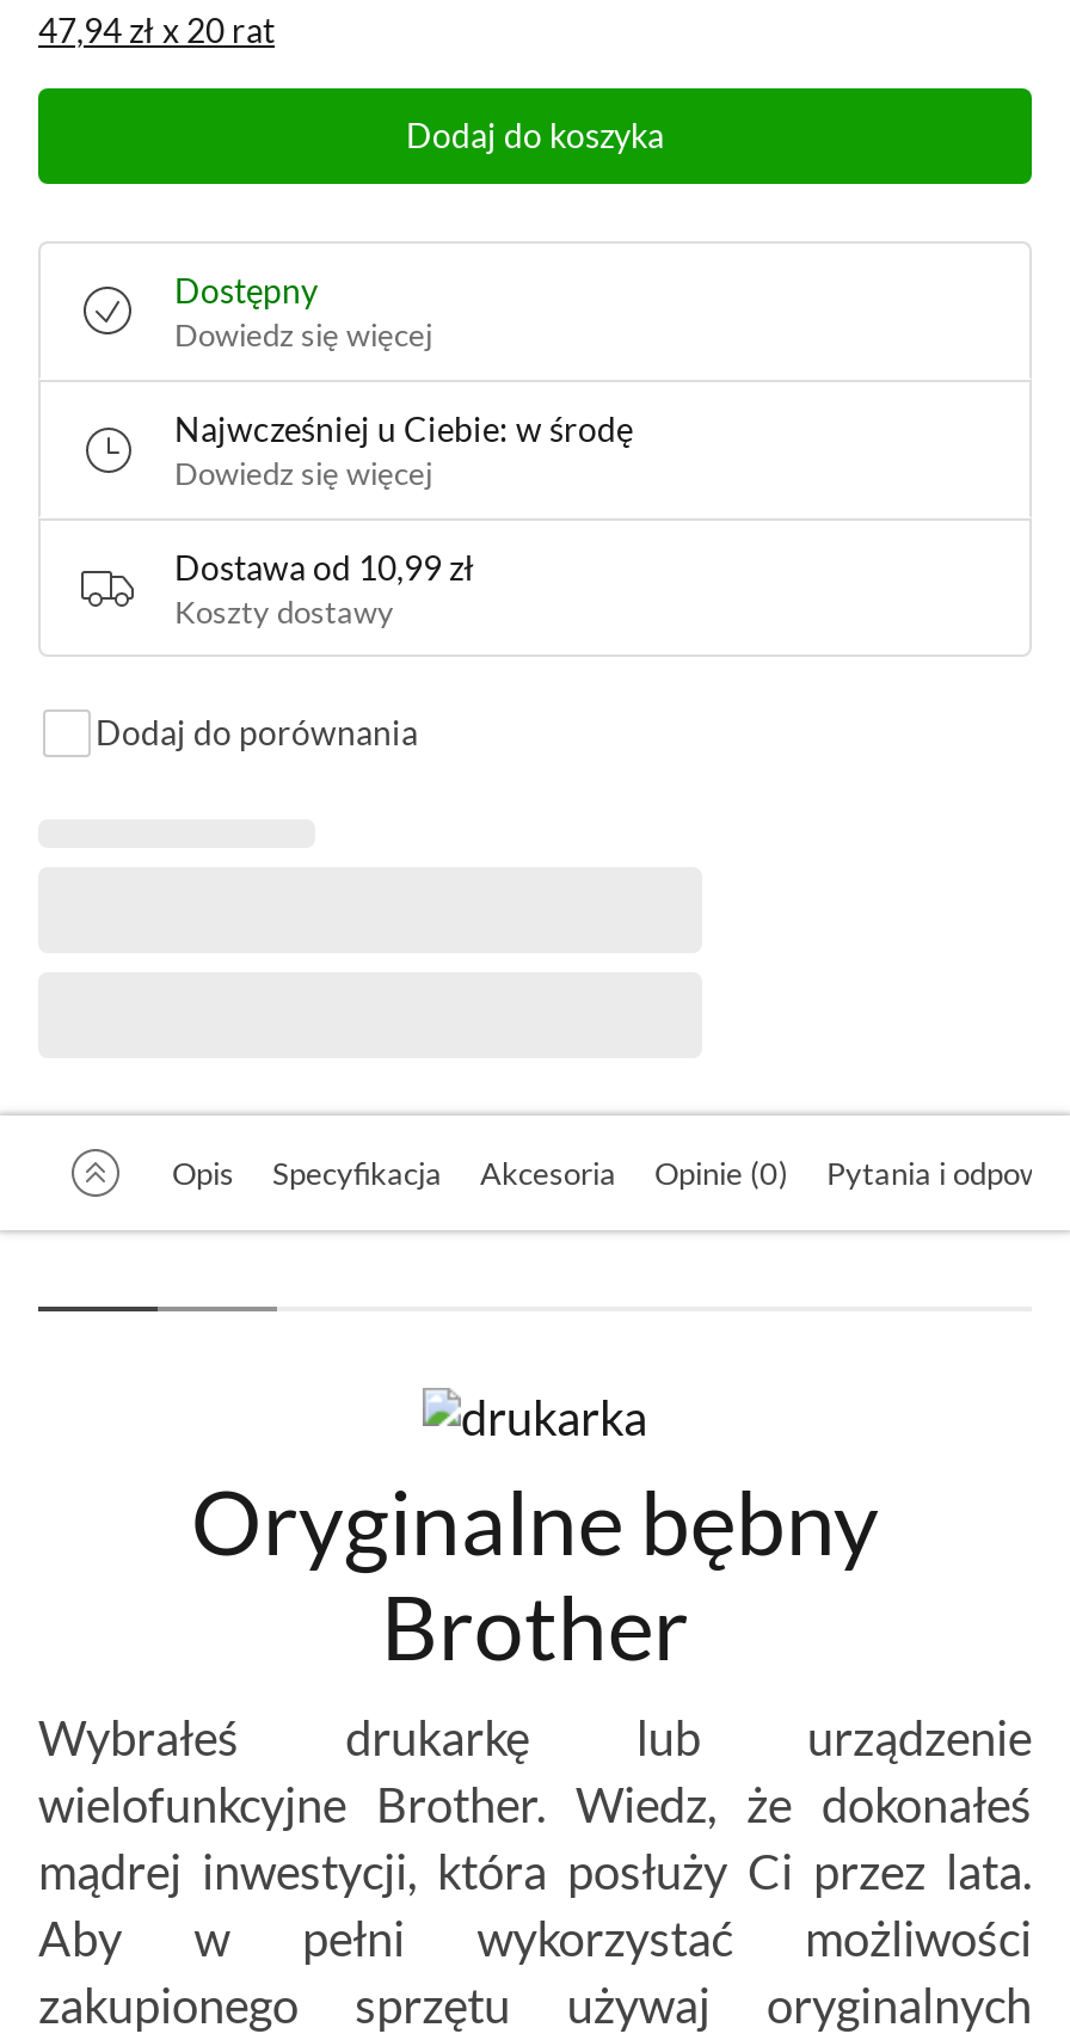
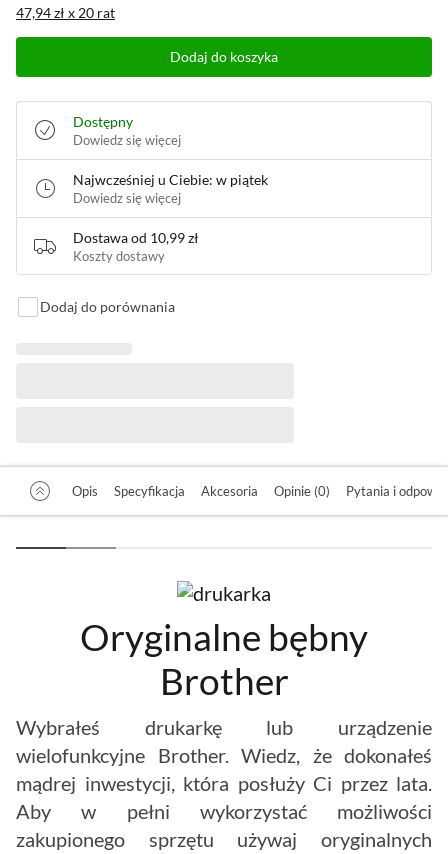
[174,408,633,449] Najwcześniej u Ciebie: w środę -> [73,171,268,188] Najwcześniej u Ciebie: w piątek

